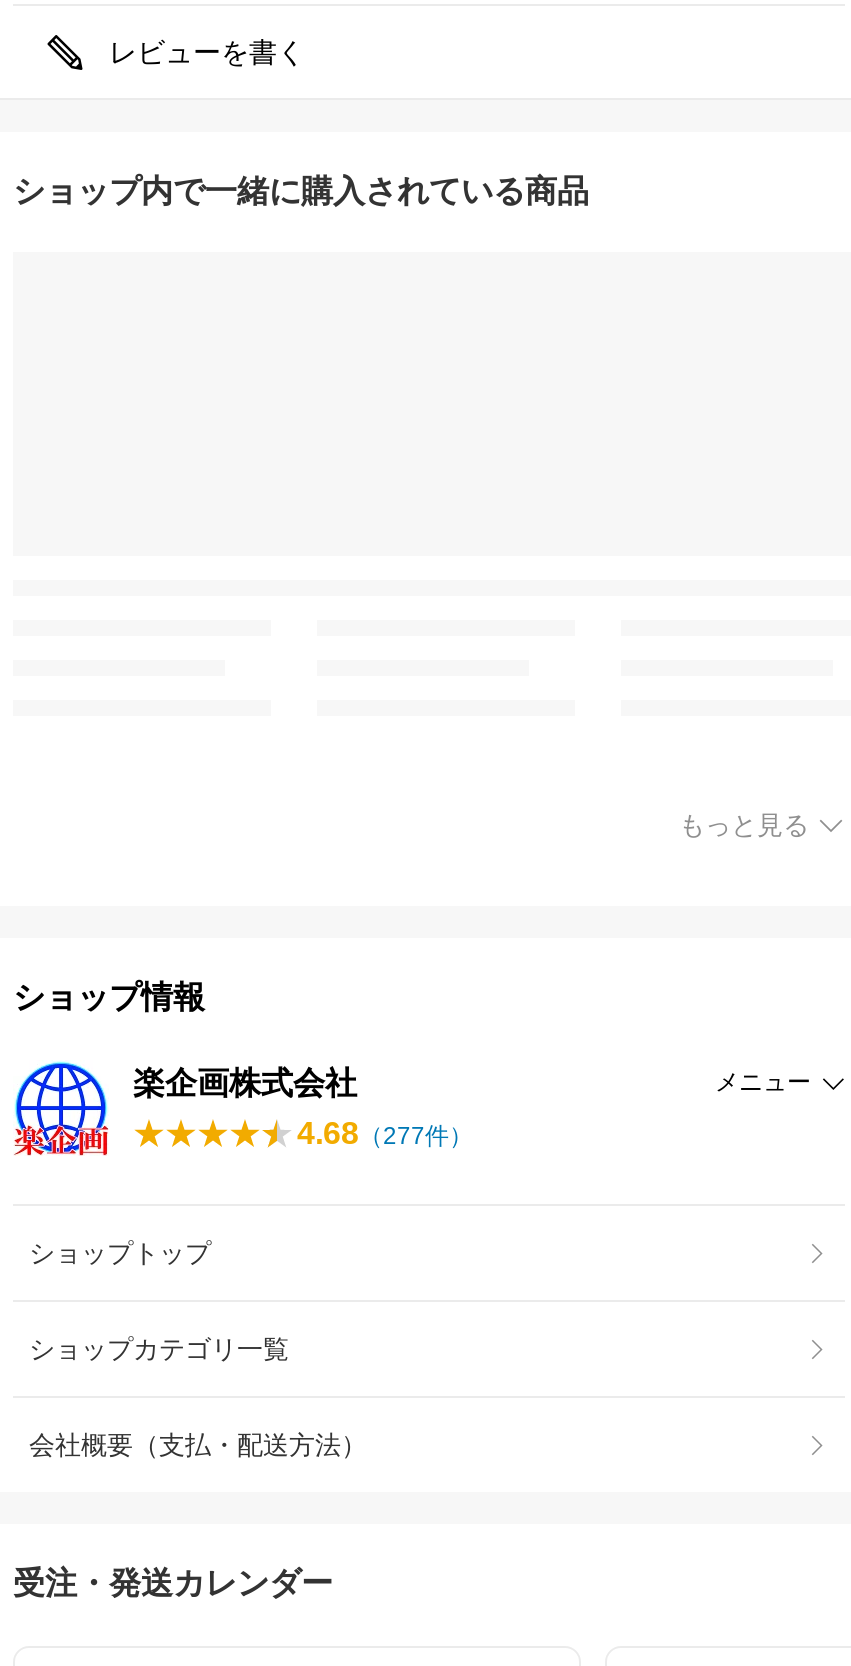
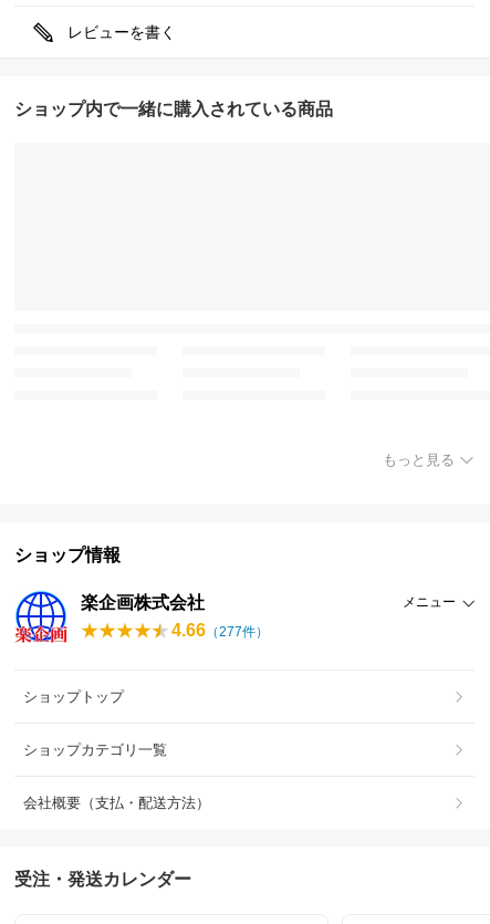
[297,1116,473,1150] 4.68（277件） -> [171,621,269,640] 4.66（277件）

